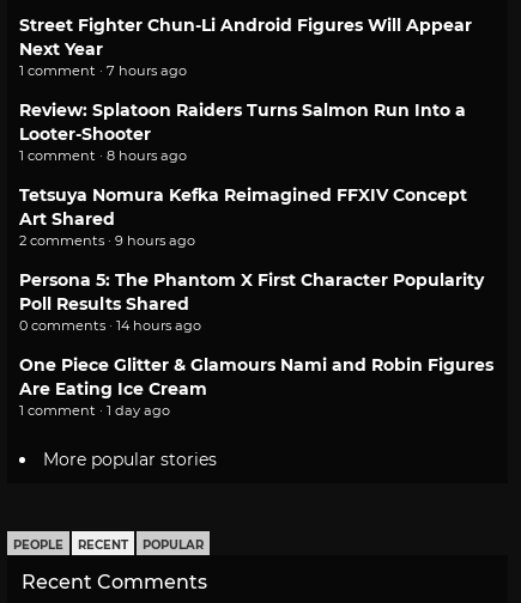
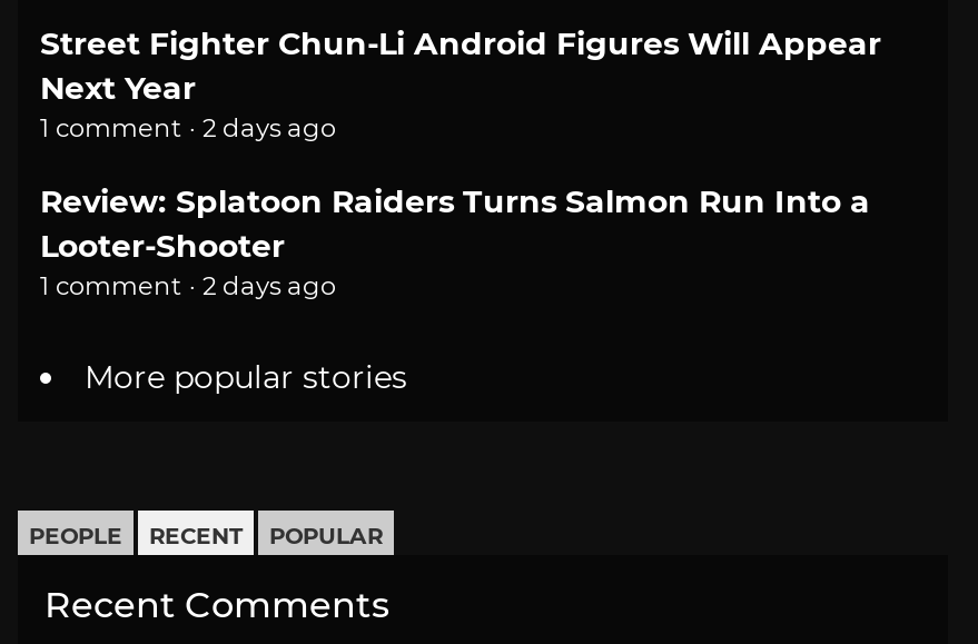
[19,63,187,79] 1 comment · 7 hours ago -> [40,113,336,144] 1 comment · 2 days ago
[19,148,493,419] 1 comment · 8 hours ago | Tetsuya Nomura Kefka Reimagined FFXIV Concept | Art Shared | 2 comments · 9 hours ago | Persona 5: The Phantom X First Character Popularity | Poll Results Shared | 0 comments · 14 hours ago | One Piece Glitter & Glamours Nami and Robin Figures | Are Eating Ice Cream | 1 comment · 1 day ago -> [40,271,336,302] 1 comment · 2 days ago

